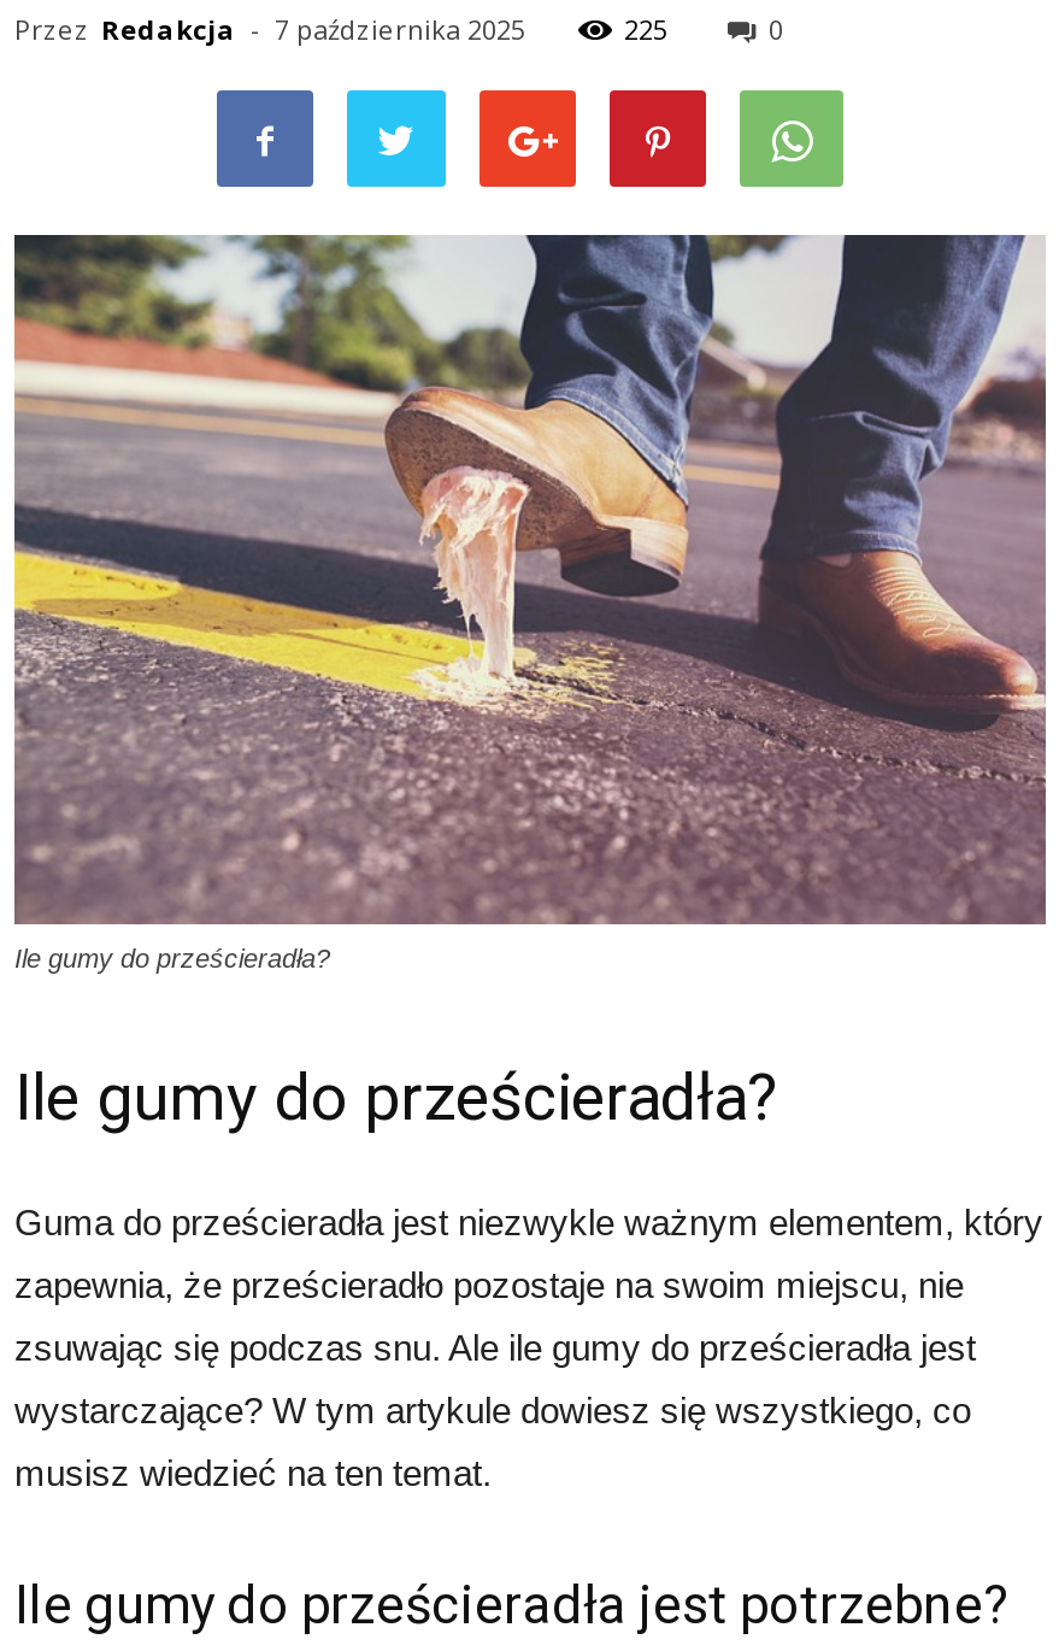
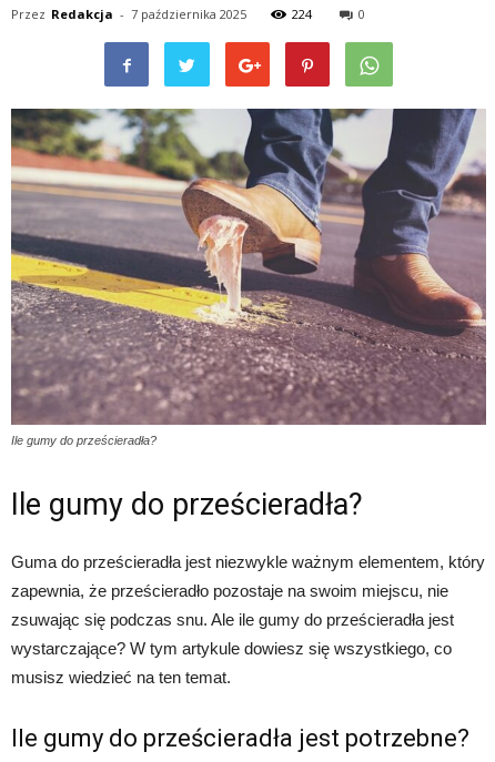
[624,11,667,47] 225 -> [292,6,312,22] 224

